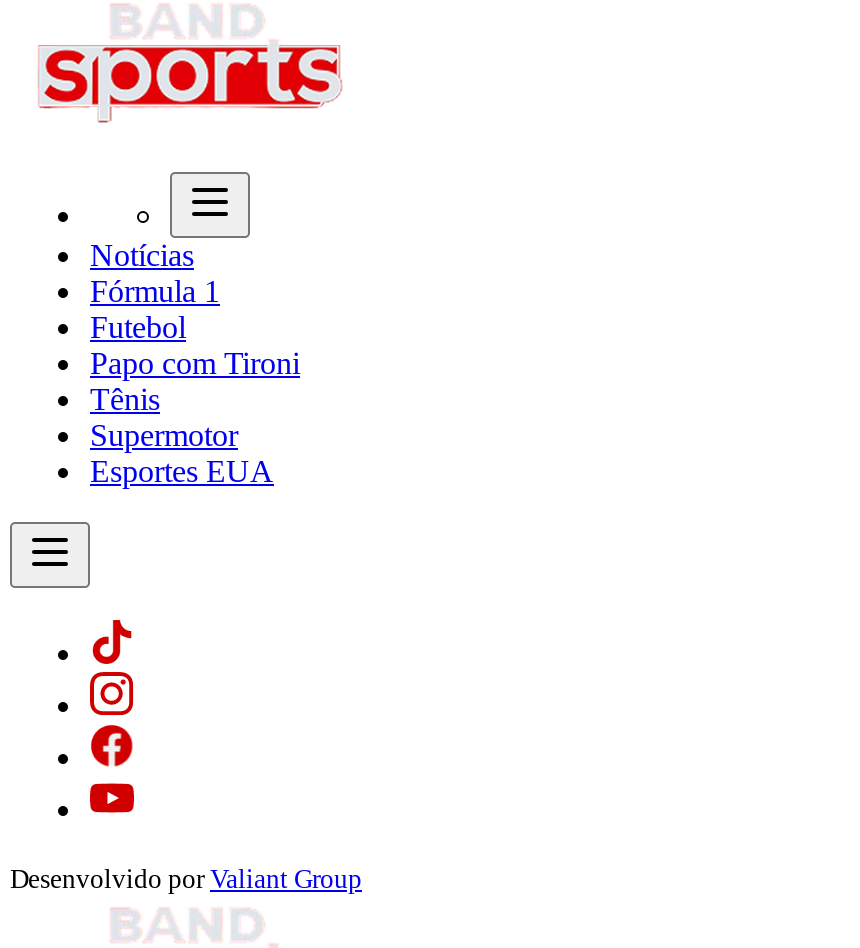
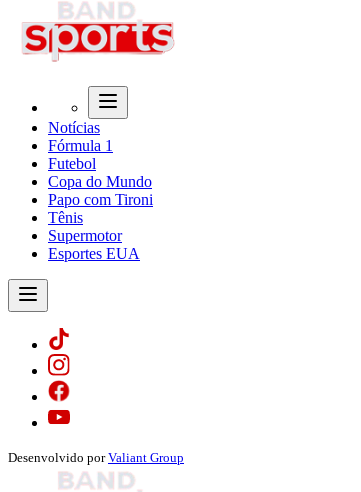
none -> [48,173,152,190] Copa do Mundo

